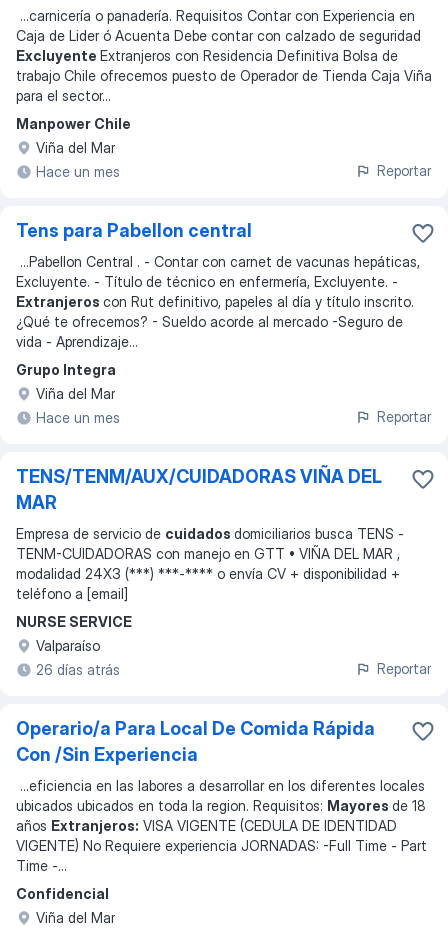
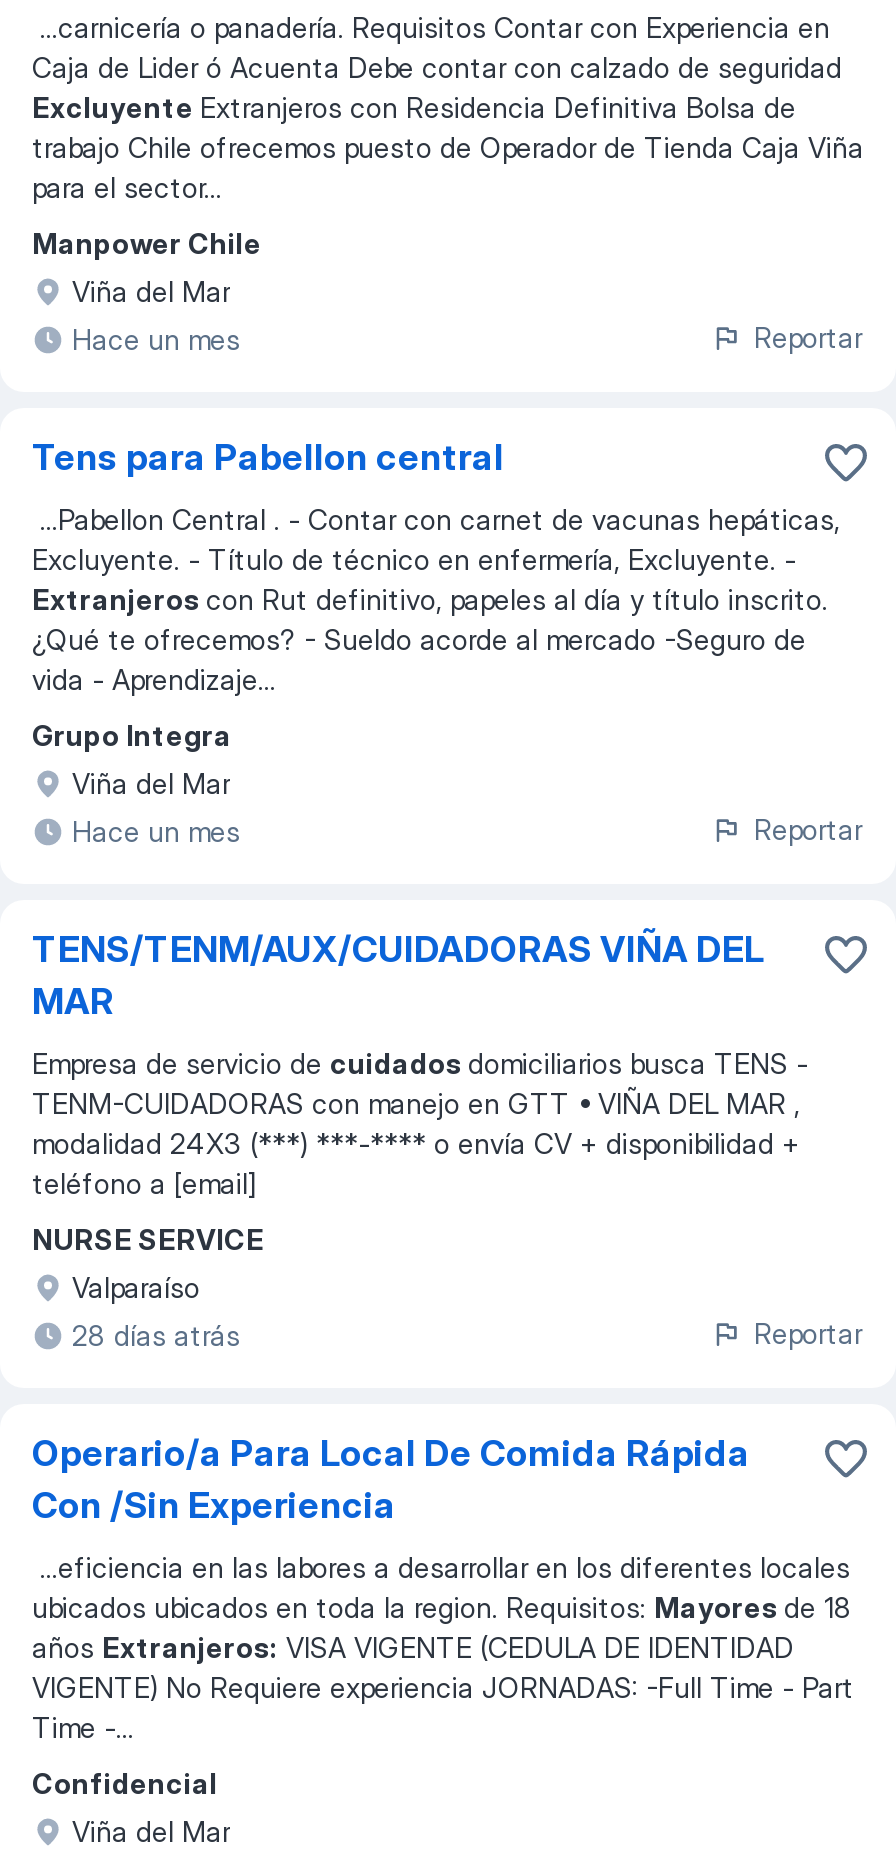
[36,661,120,678] 26 días atrás -> [72,1318,240,1352] 28 días atrás

